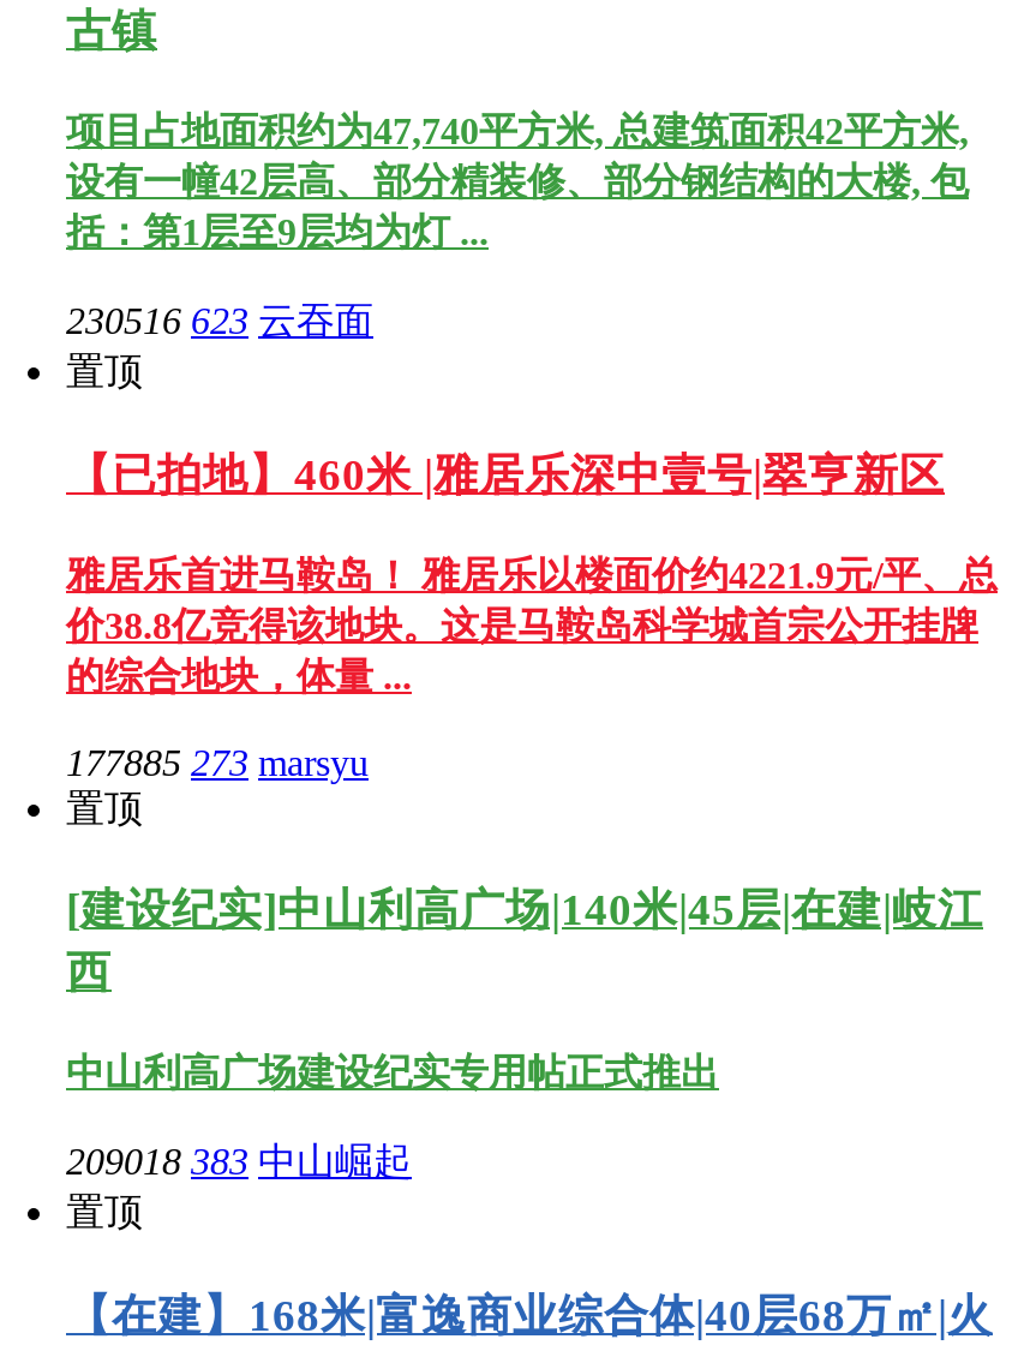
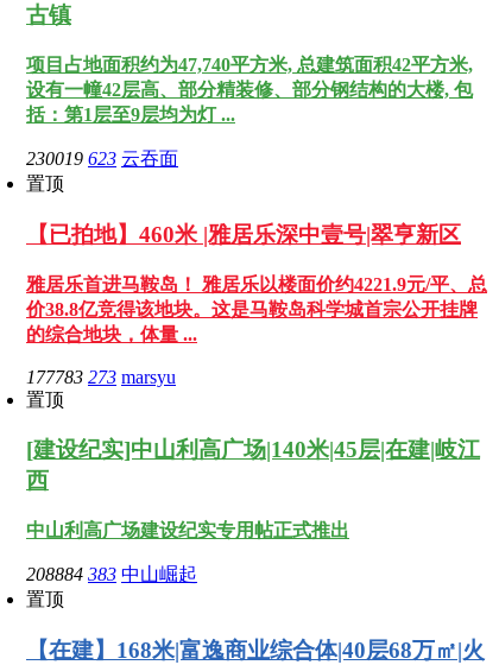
[66,301,373,342] 230516 623 云吞面 -> [26,149,178,169] 230019 623 云吞面
[66,741,369,782] 177885 273 marsyu -> [26,366,176,387] 177783 273 marsyu
[66,1141,412,1182] 209018 383 中山崛起 -> [26,564,197,584] 208884 383 中山崛起

